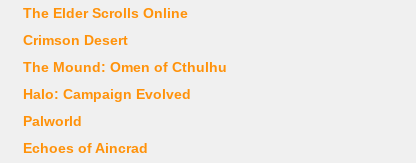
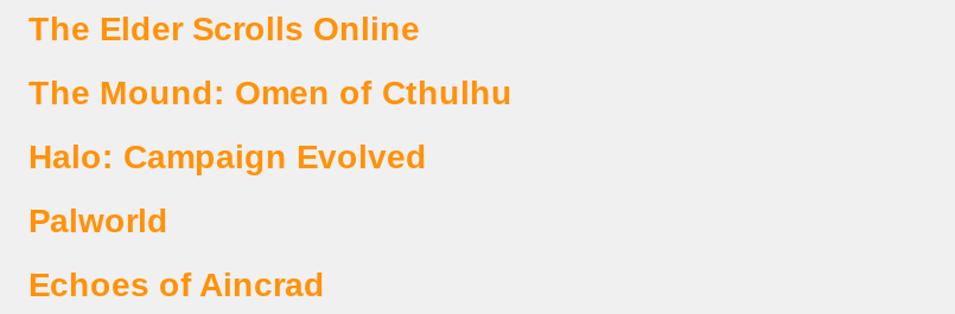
[23,32,128,48] Crimson Desert -> none

